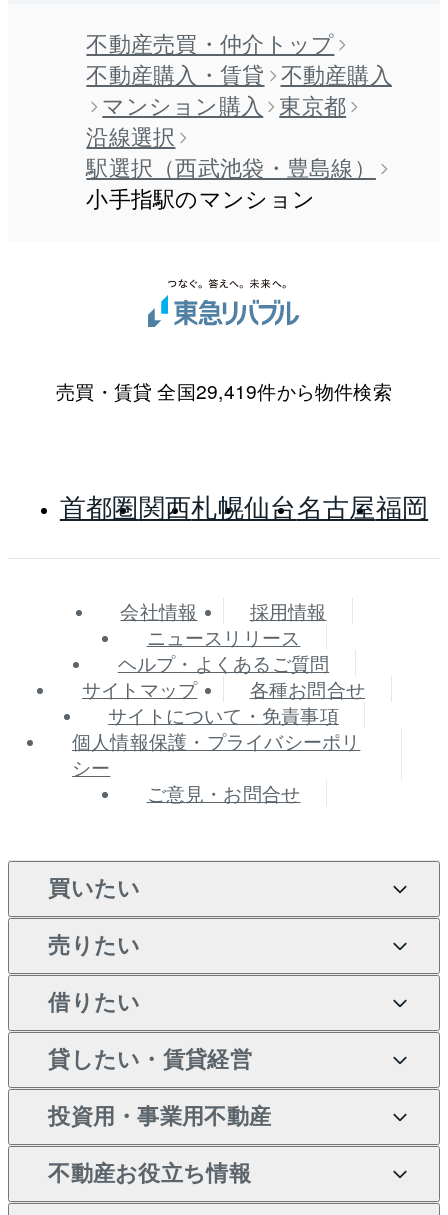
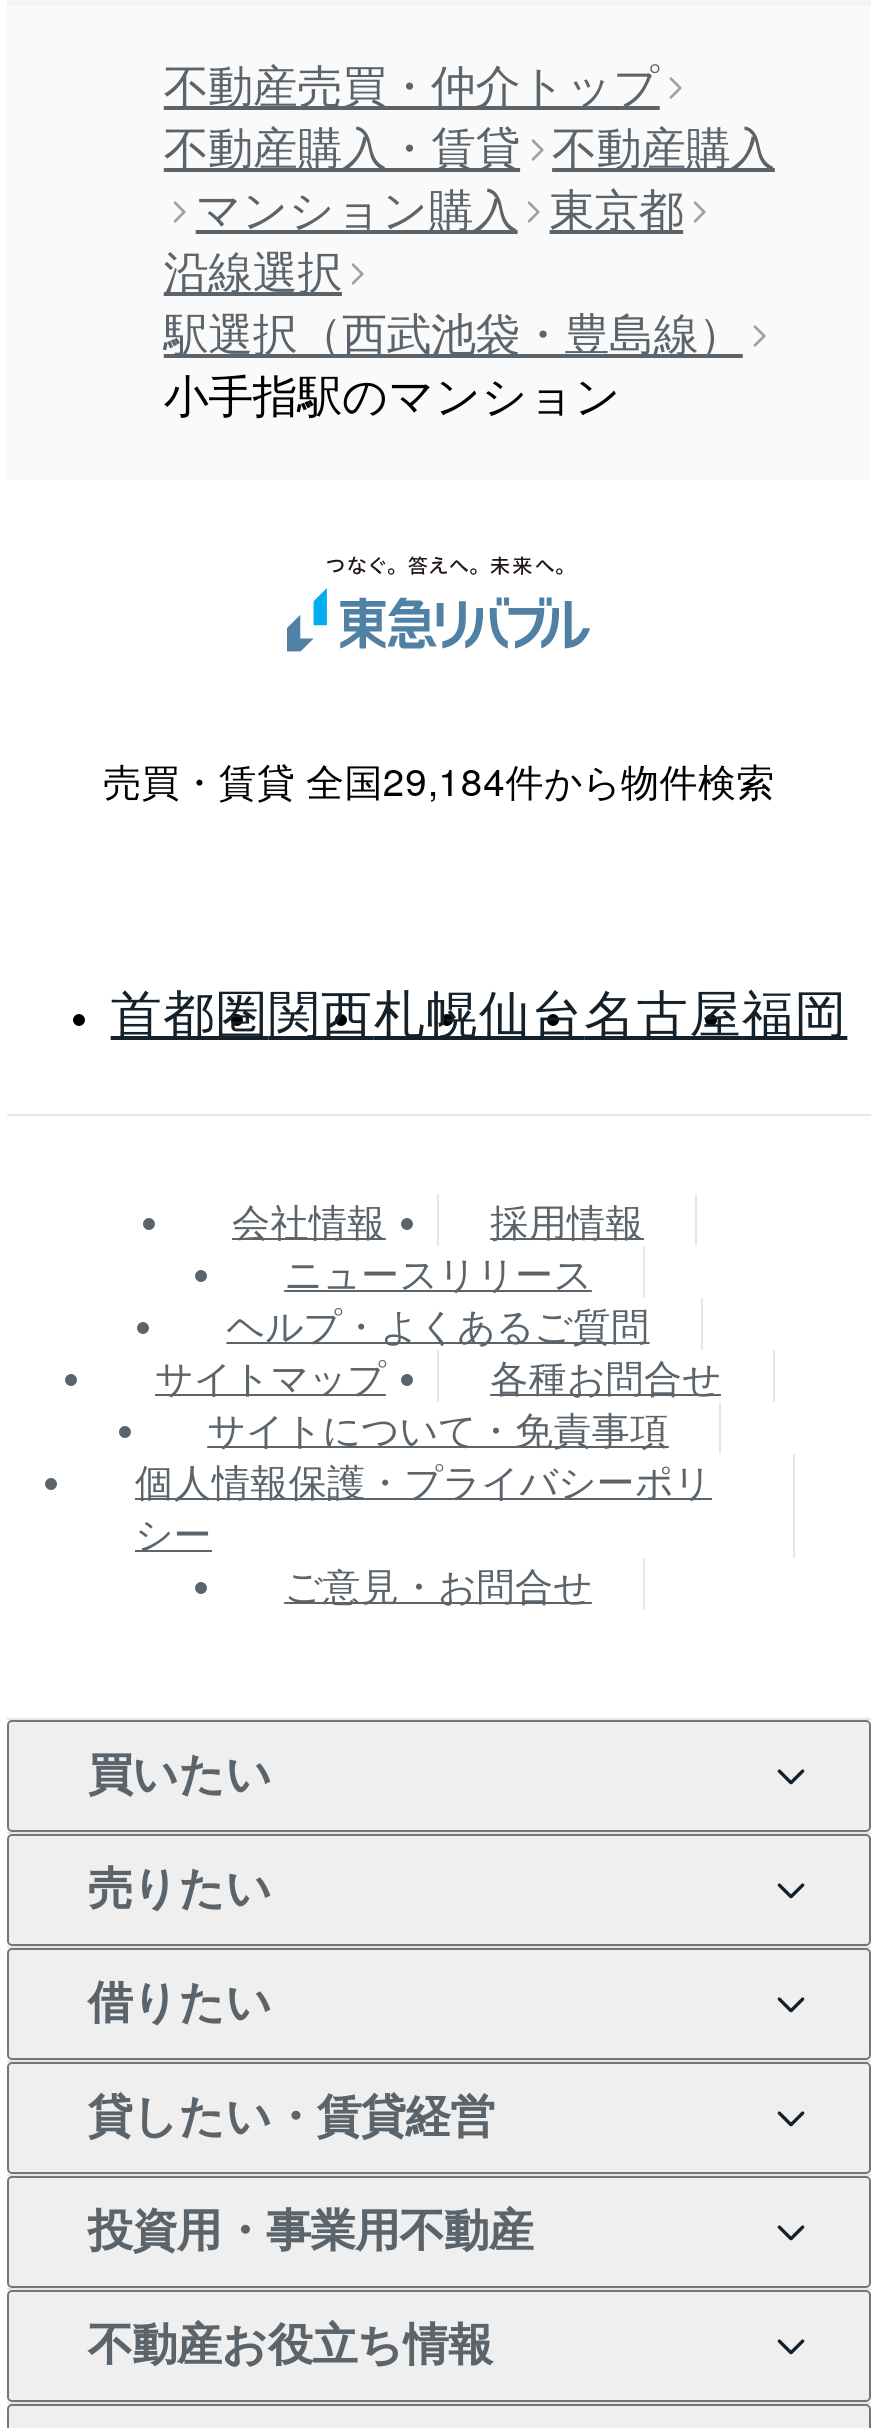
[56,377,392,404] 売買・賃貸 全国29,419件から物件検索 -> [103,752,775,806] 売買・賃貸 全国29,184件から物件検索

